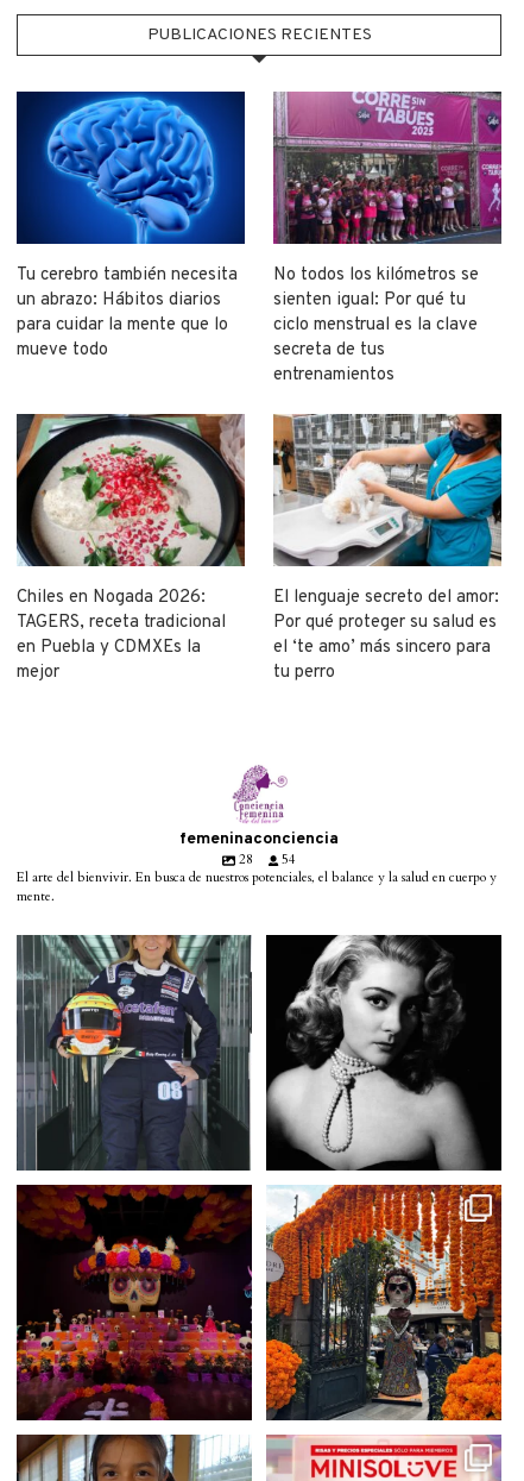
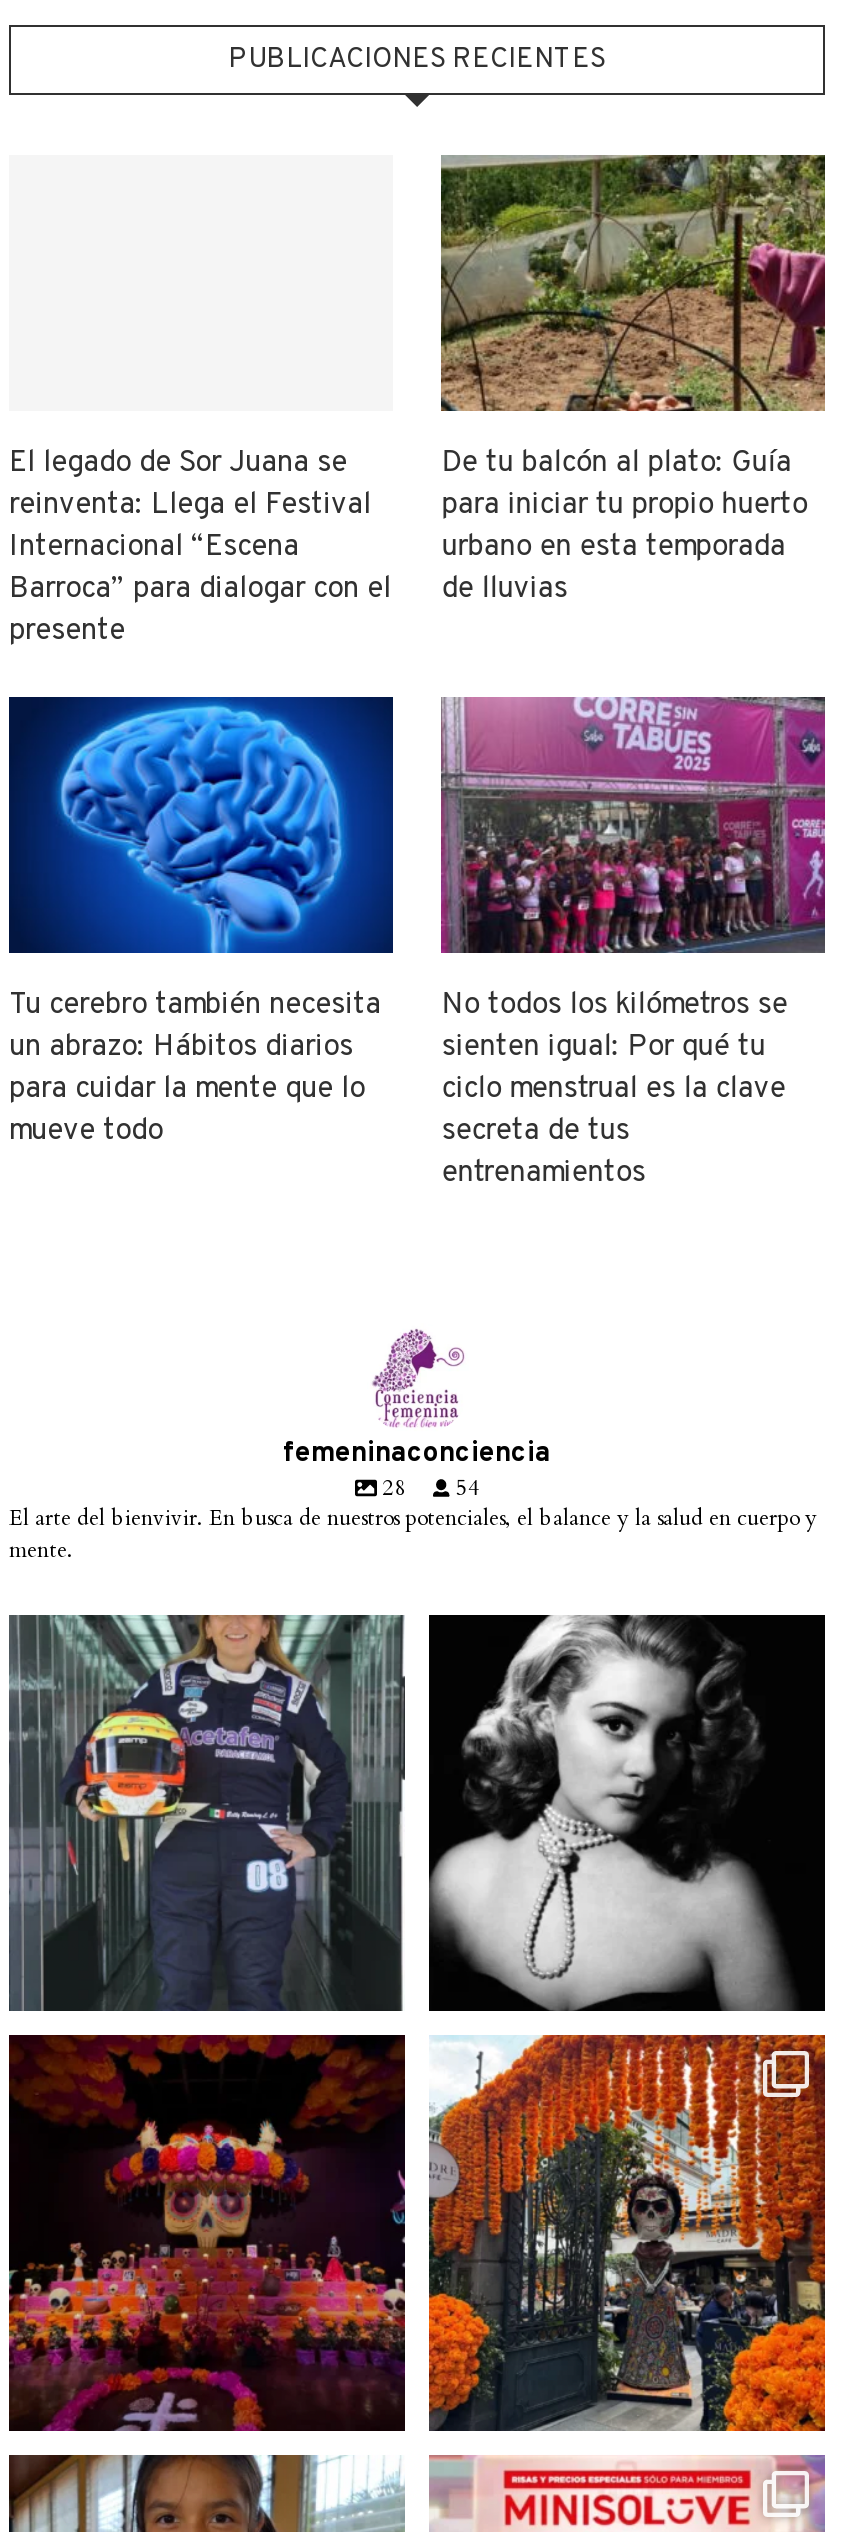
none -> [9,445,391,651] El legado de Sor Juana se | reinventa: Llega el Festival | Internacional “Escena | Barroca” para dialogar con el | presente
none -> [439,154,827,609] [image] | De tu balcón al plato: Guía | para iniciar tu propio huerto | urbano en esta temporada | de lluvias
moved [17,89,504,387] -> [9,692,829,1192]: [image] | Tu cerebro también necesita | un abrazo: Hábitos diarios | ... | secreta de tus | entrenamientos
[15,413,246,684] [image] | Chiles en Nogada 2026: | TAGERS, receta tradicional | en Puebla y CDMXEs la | mejor -> none
[272,413,503,684] [image] | El lenguaje secreto del amor: | Por qué proteger su salud es | el ‘te amo’ más sincero para | tu perro -> none

